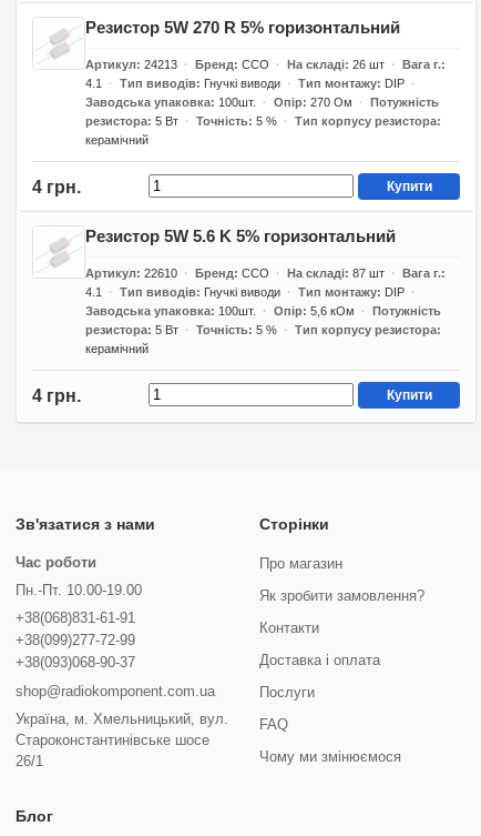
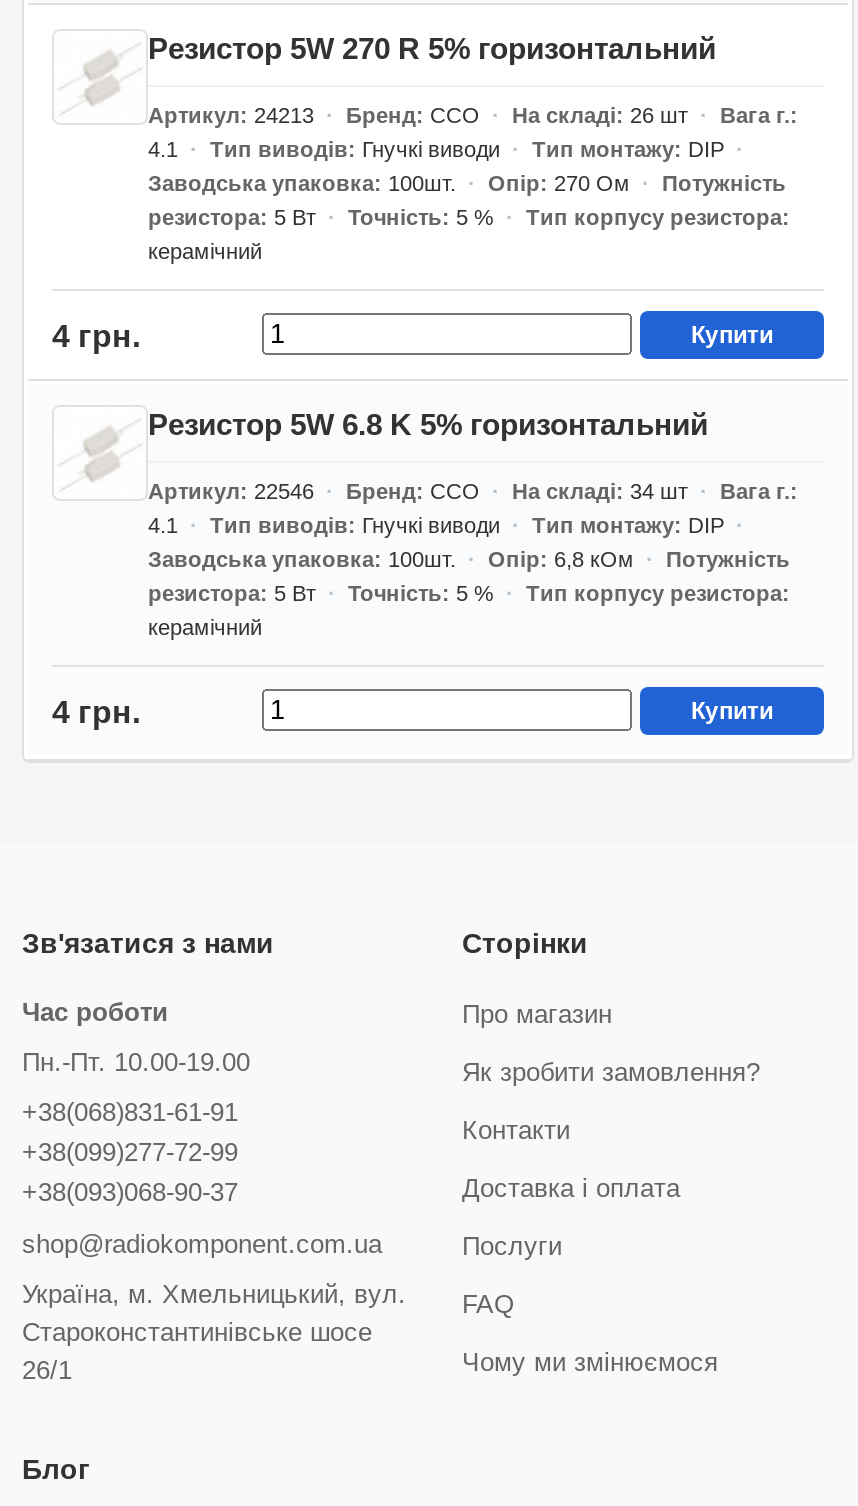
[85,226,396,245] Резистор 5W 5.6 K 5% горизонтальний -> [148,407,708,441] Резистор 5W 6.8 K 5% горизонтальний
[85,266,177,280] Артикул 22610 -> [148,479,314,503] Артикул 22546
[287,266,388,280] На складі 87 шт -> [512,479,694,503] На складі 34 шт
[85,304,441,318] Заводська упаковка 100шт. Опір 5,6 кОм Потужність -> [148,547,790,571] Заводська упаковка 100шт. Опір 6,8 кОм Потужність

